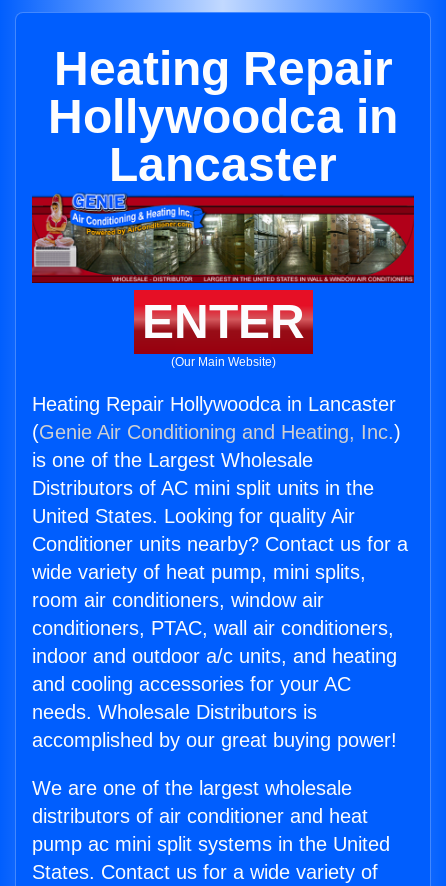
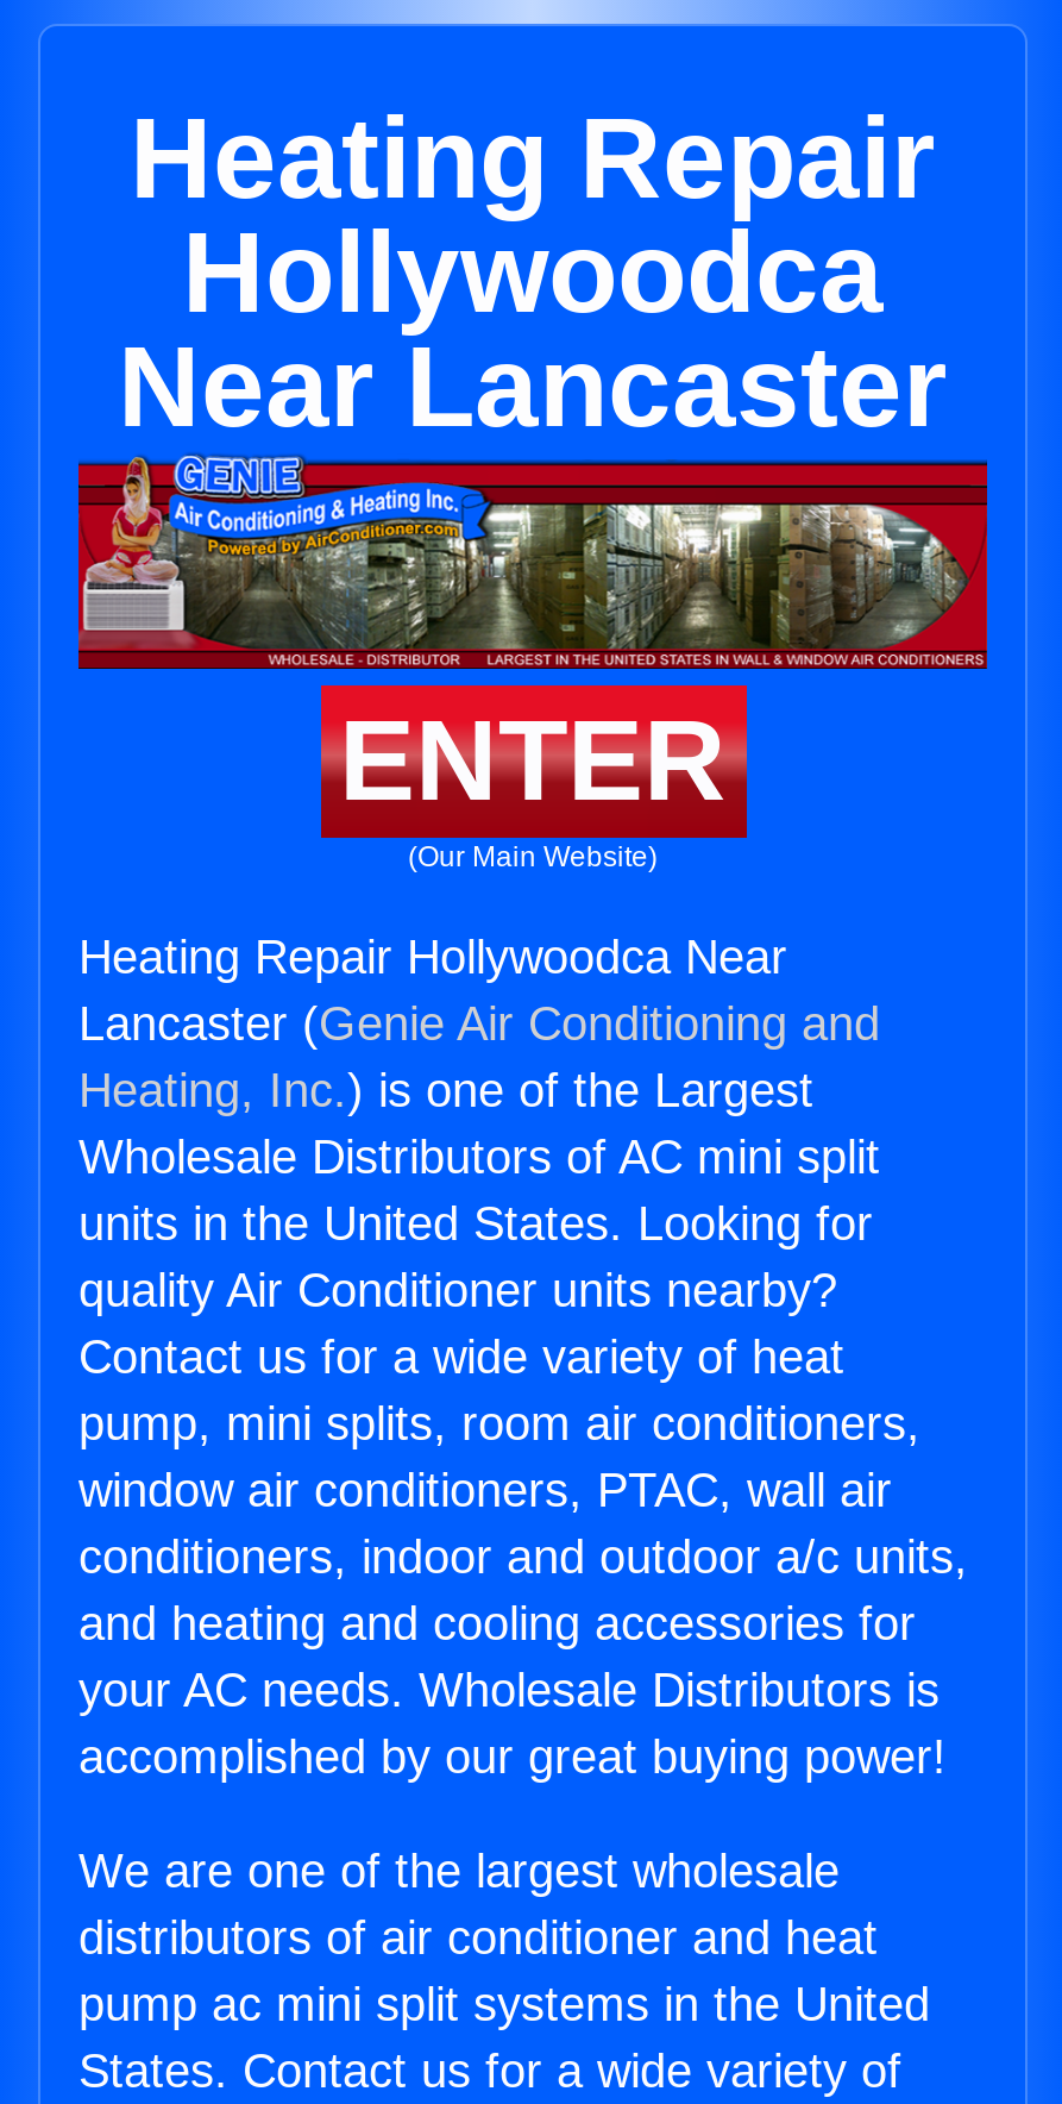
[48,90,398,191] Hollywoodca in | Lancaster -> [118,209,948,450] Hollywoodca | Near Lancaster
[32,393,408,723] Heating Repair Hollywoodca in Lancaster | (Genie Air Conditioning and Heating, Inc.) | is one of the Largest Wholesale | Distributors of AC mini split units in the | United States. Looking for quality Air | Conditioner units nearby? Contact us for a | wide variety of heat pump, mini splits, | room air conditioners, window air | conditioners, PTAC, wall air conditioners, | indoor and outdoor a/c units, and heating | and cooling accessories for your AC | needs. Wholesale Distributors is -> [78,931,968,1716] Heating Repair Hollywoodca Near | Lancaster (Genie Air Conditioning and | Heating, Inc.) is one of the Largest | Wholesale Distributors of AC mini split | units in the United States. Looking for | quality Air Conditioner units nearby? | Contact us for a wide variety of heat | pump, mini splits, room air conditioners, | window air conditioners, PTAC, wall air | conditioners, indoor and outdoor a/c units, | and heating and cooling accessories for | your AC needs. Wholesale Distributors is

